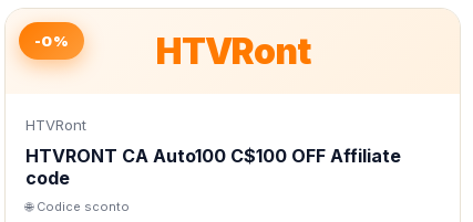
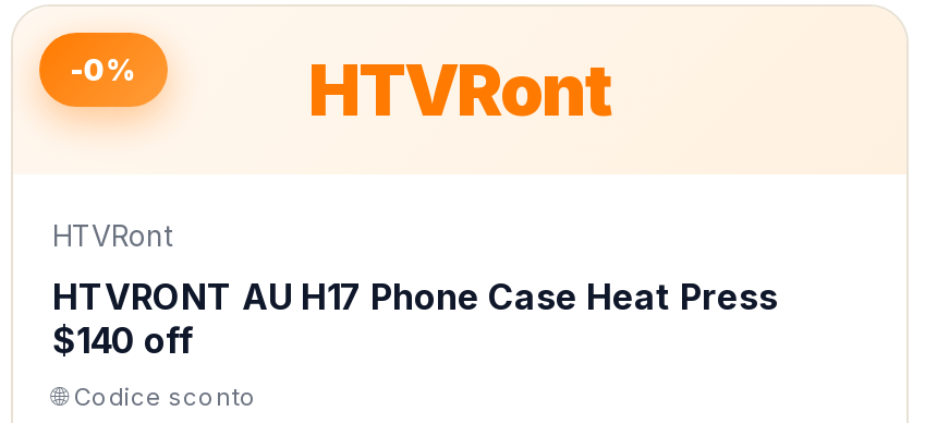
[25,145,401,189] HTVRONT CA Auto100 C$100 OFF Affiliate | code -> [52,275,778,362] HTVRONT AU H17 Phone Case Heat Press | $140 off

